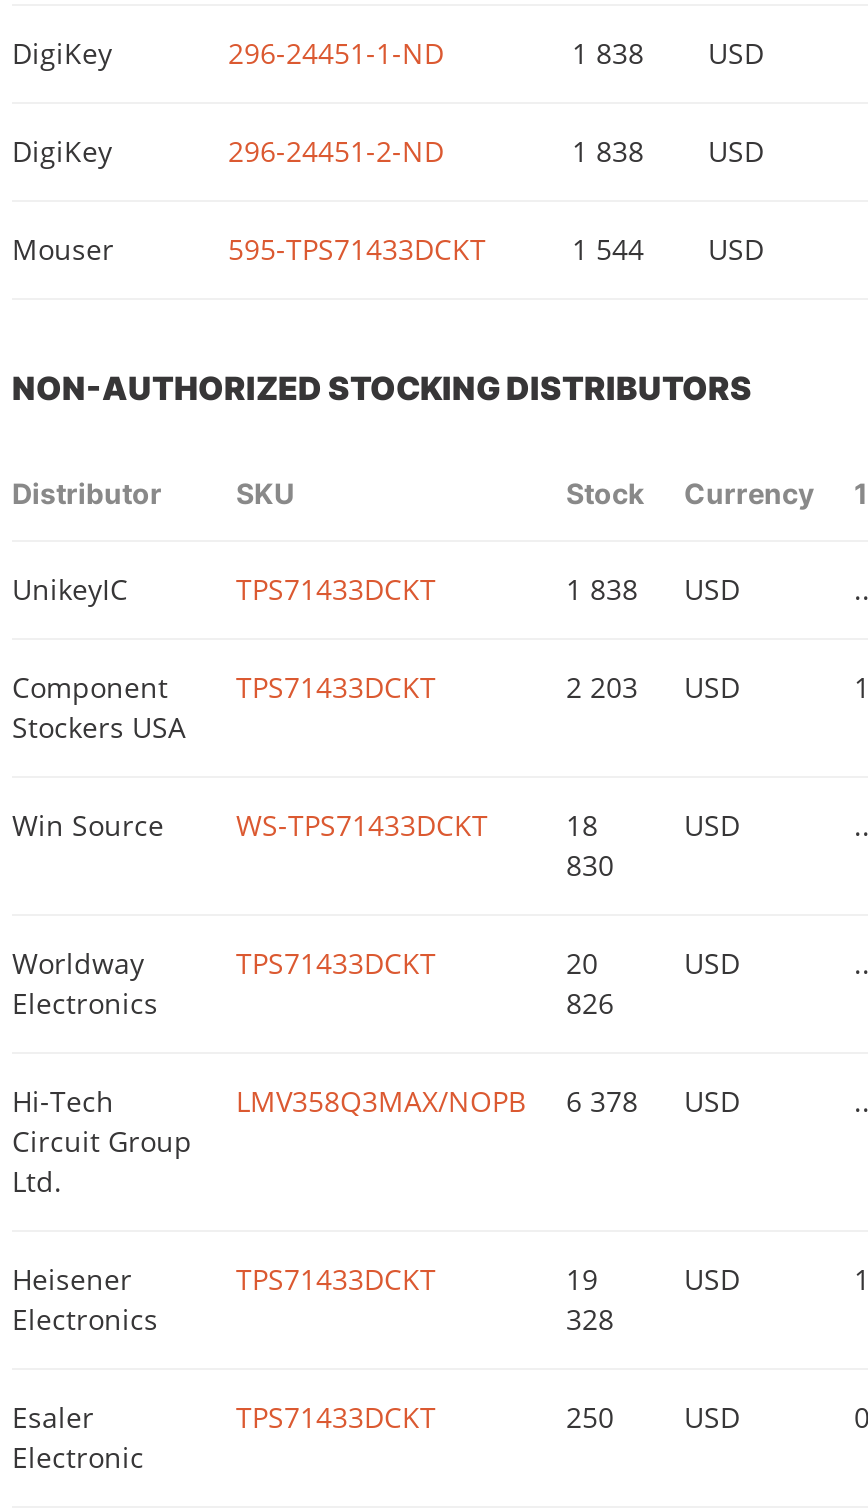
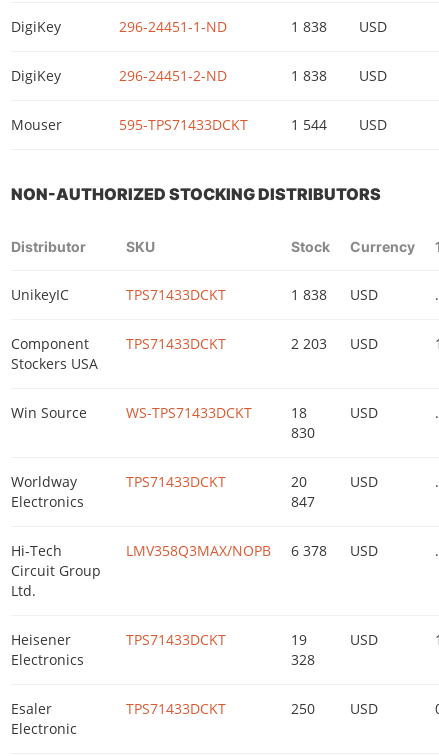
[566,983,614,1021] 826 -> [291,491,315,510] 847

